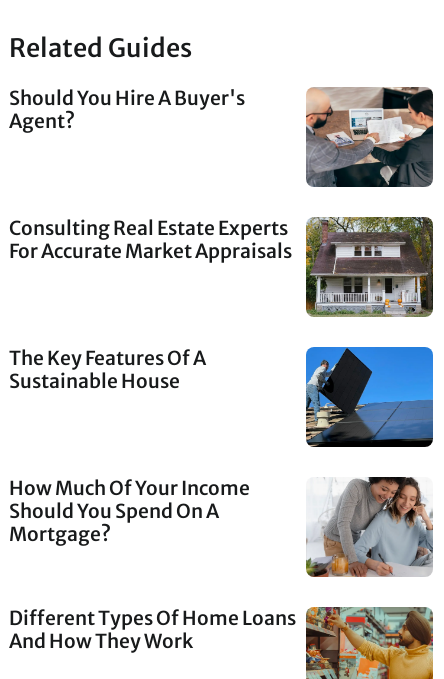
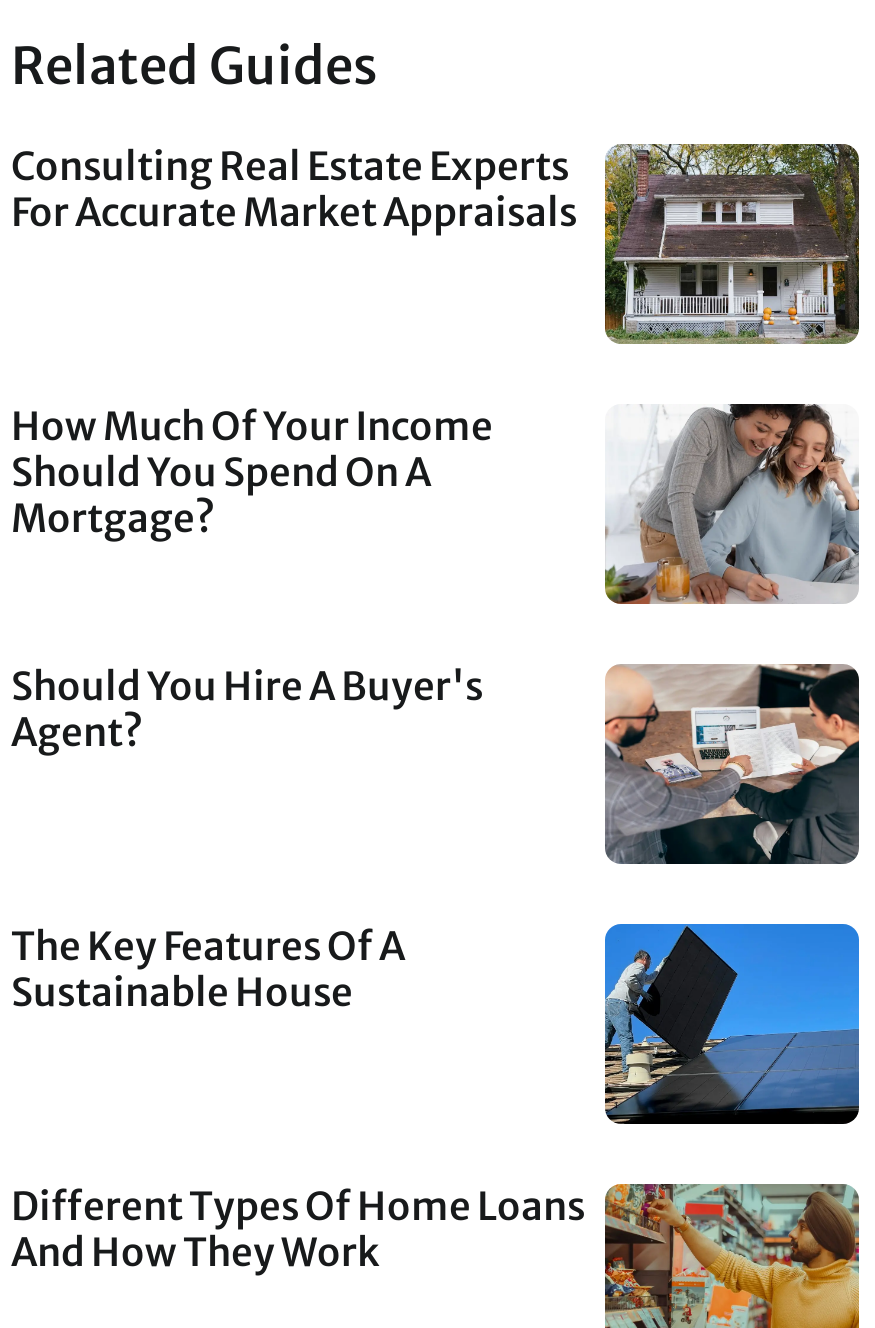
moved [9,86,245,133] -> [11,662,483,756]: Should You Hire A Buyer's | Agent?
moved [305,87,434,188] -> [603,664,861,866]: [image]
moved [9,215,434,318] -> [11,140,861,346]: [image] | Consulting Real Estate Experts | For Accurate Market Appraisals
moved [9,346,206,393] -> [11,922,405,1016]: The Key Features Of A | Sustainable House
moved [305,346,434,448] -> [603,922,861,1126]: [image]
moved [9,476,250,546] -> [11,402,493,542]: How Much Of Your Income | Should You Spend On A | Mortgage?

